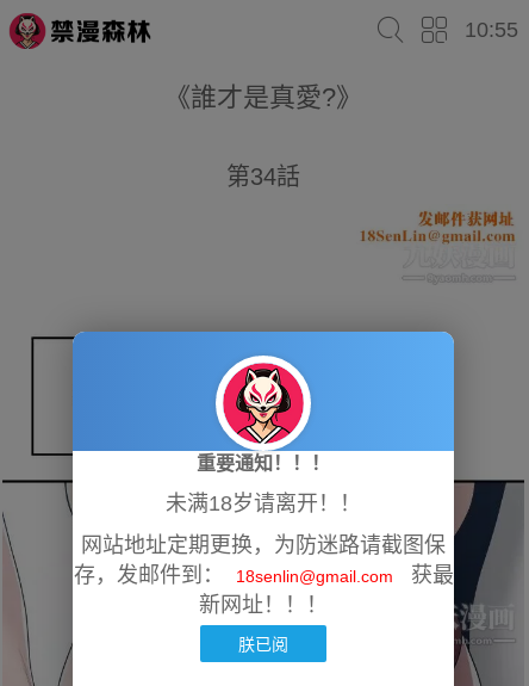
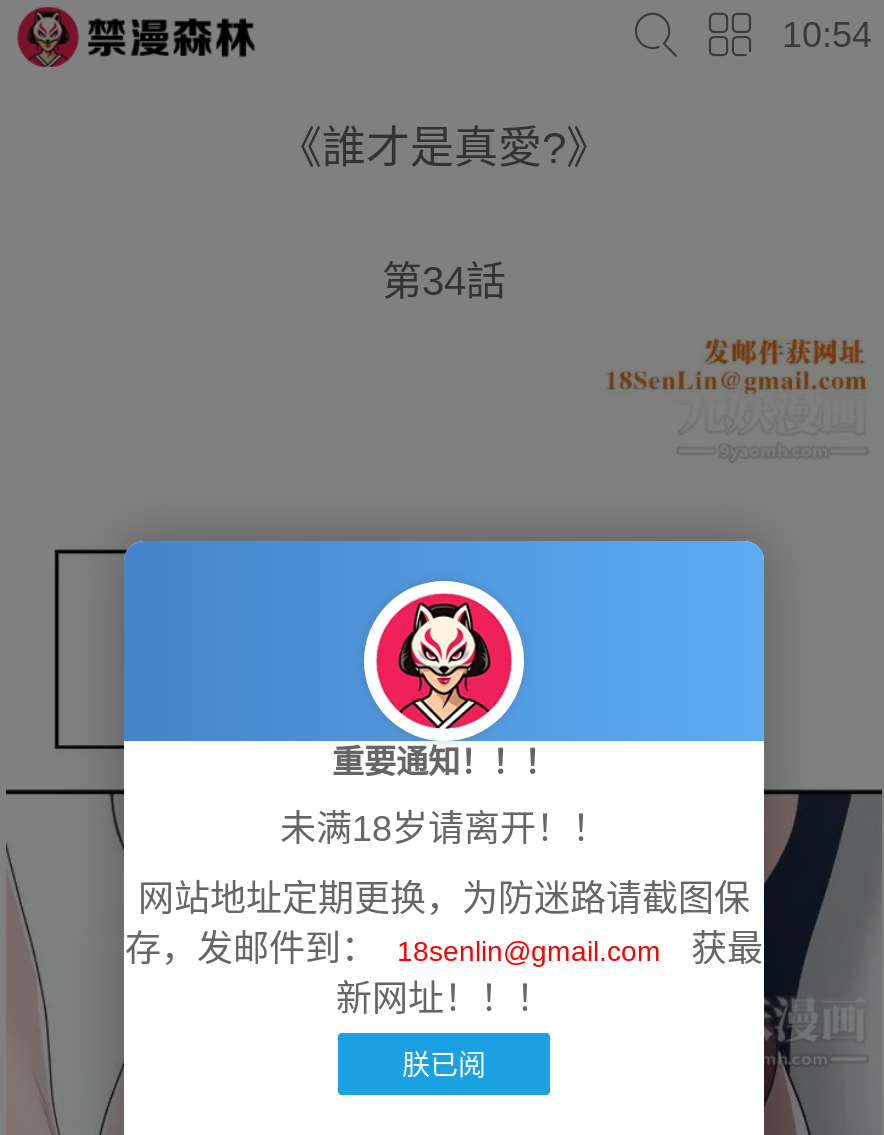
[465,18,518,42] 10:55 -> [782,15,872,55] 10:54

